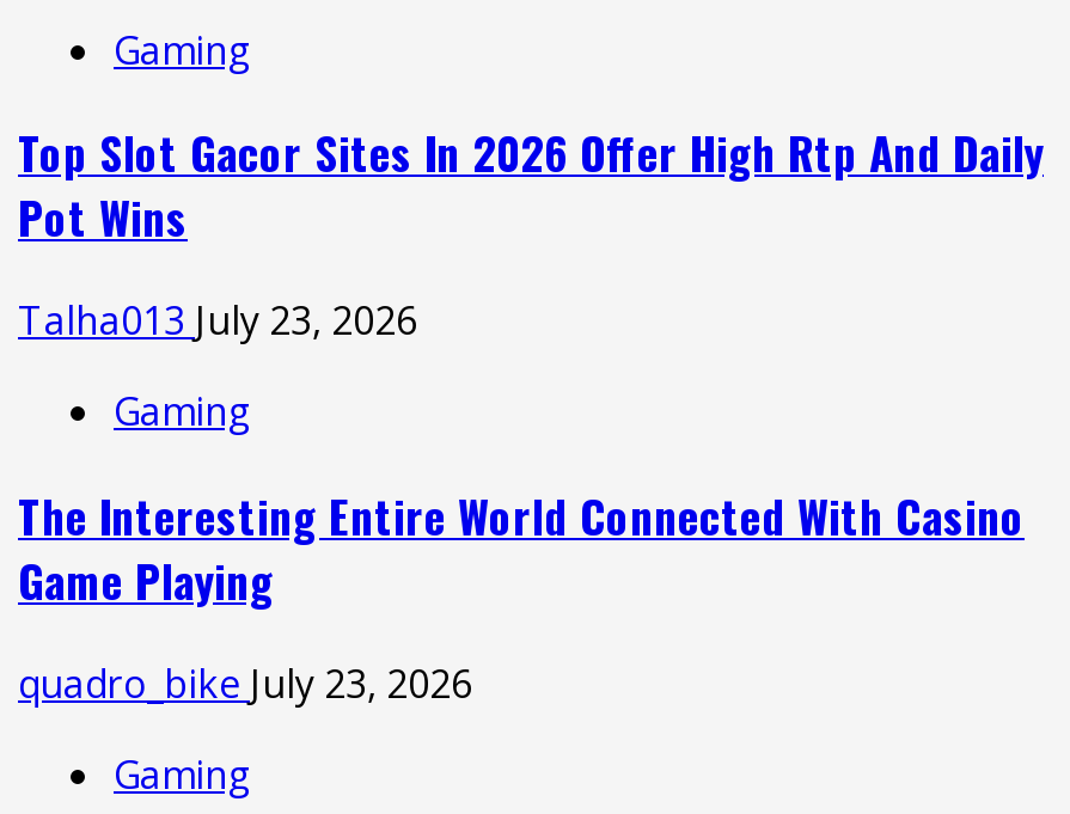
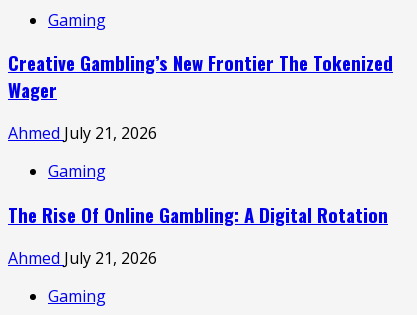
[18,121,1044,250] Top Slot Gacor Sites In 2026 Offer High Rtp And Daily | Pot Wins -> [8,49,393,103] Creative Gambling’s New Frontier The Tokenized | Wager
[18,295,417,347] Talha013 July 23, 2026 -> [8,122,157,144] Ahmed July 21, 2026
[18,483,1025,612] The Interesting Entire World Connected With Casino | Game Playing -> [8,201,388,228] The Rise Of Online Gambling: A Digital Rotation
[18,656,472,709] quadro_bike July 23, 2026 -> [8,247,157,269] Ahmed July 21, 2026

